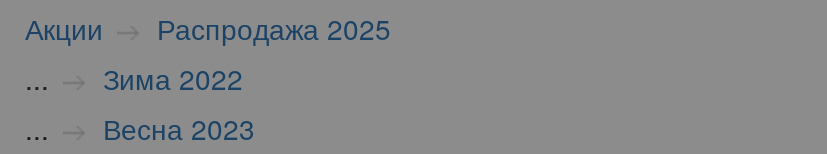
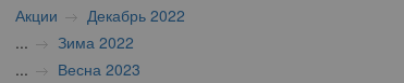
[25,7,391,47] Акции Распродажа 2025 -> [15,4,185,26] Акции Декабрь 2022

